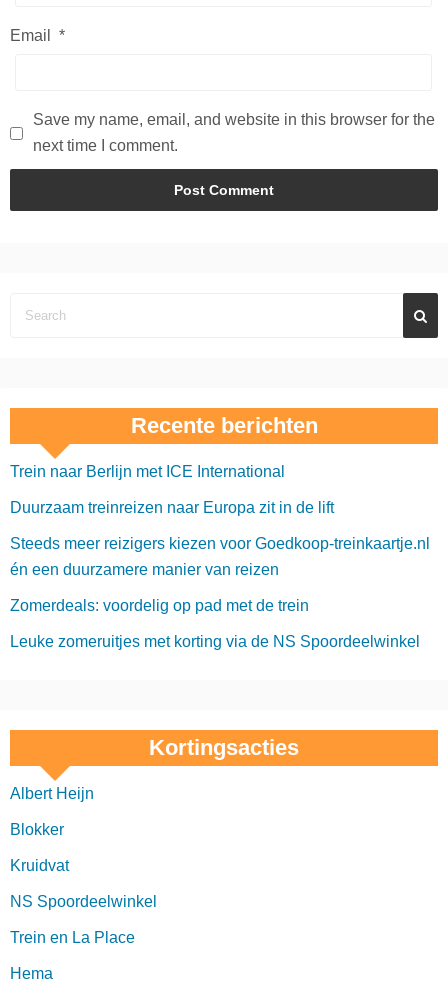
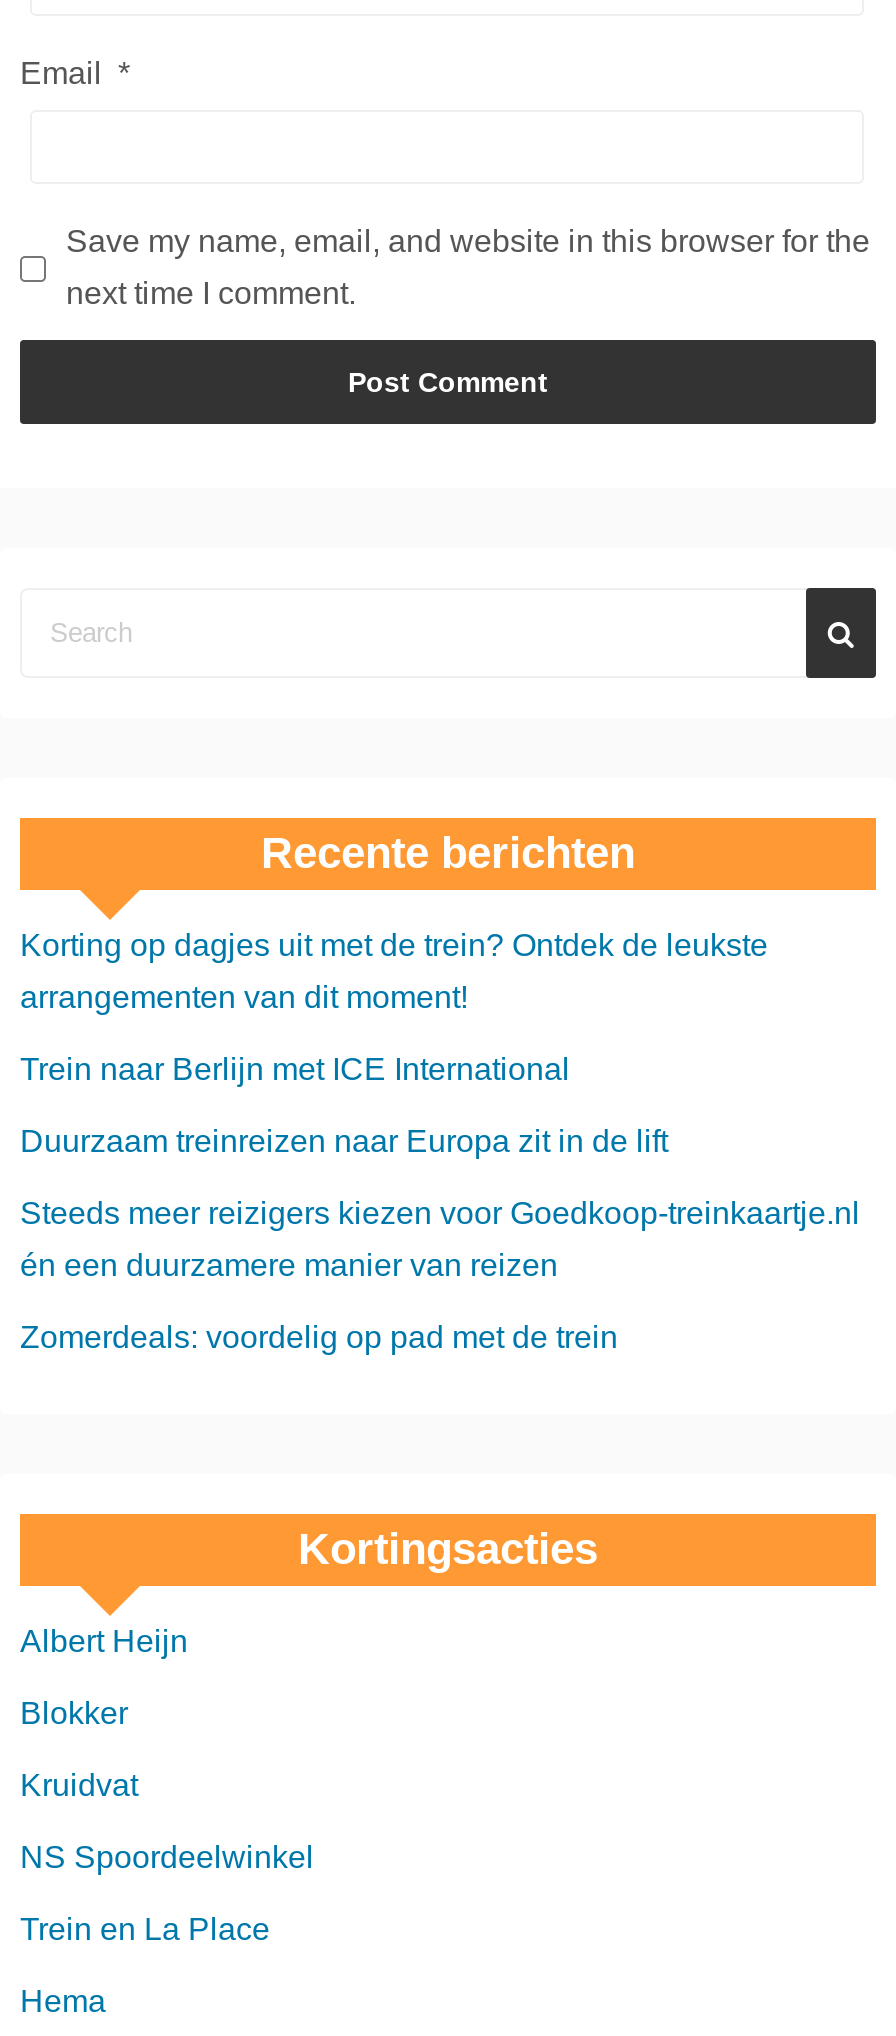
none -> [20,929,768,1015] Korting op dagjes uit met de trein? Ontdek de leukste | arrangementen van dit moment!
moved [10,463,430,614] -> [20,1053,860,1355]: Trein naar Berlijn met ICE International | Duurzaam treinreizen naar Europa zit in de lift | Steeds meer reizigers kiezen voor Goedkoop-treinkaartje.nl | én een duurzamere manier van reizen | Zomerdeals: voordelig op pad met de trein
[10,633,420,650] Leuke zomeruitjes met korting via de NS Spoordeelwinkel -> none

